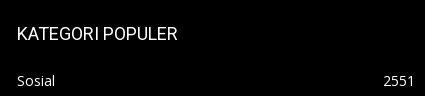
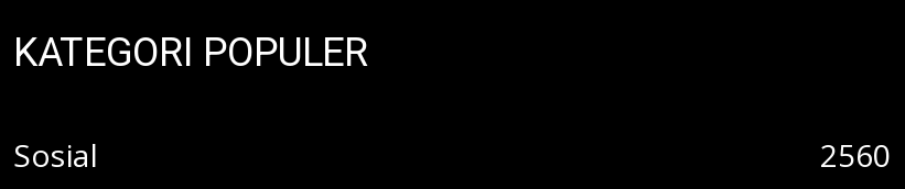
[383,71,415,90] 2551 -> [820,135,891,177] 2560

